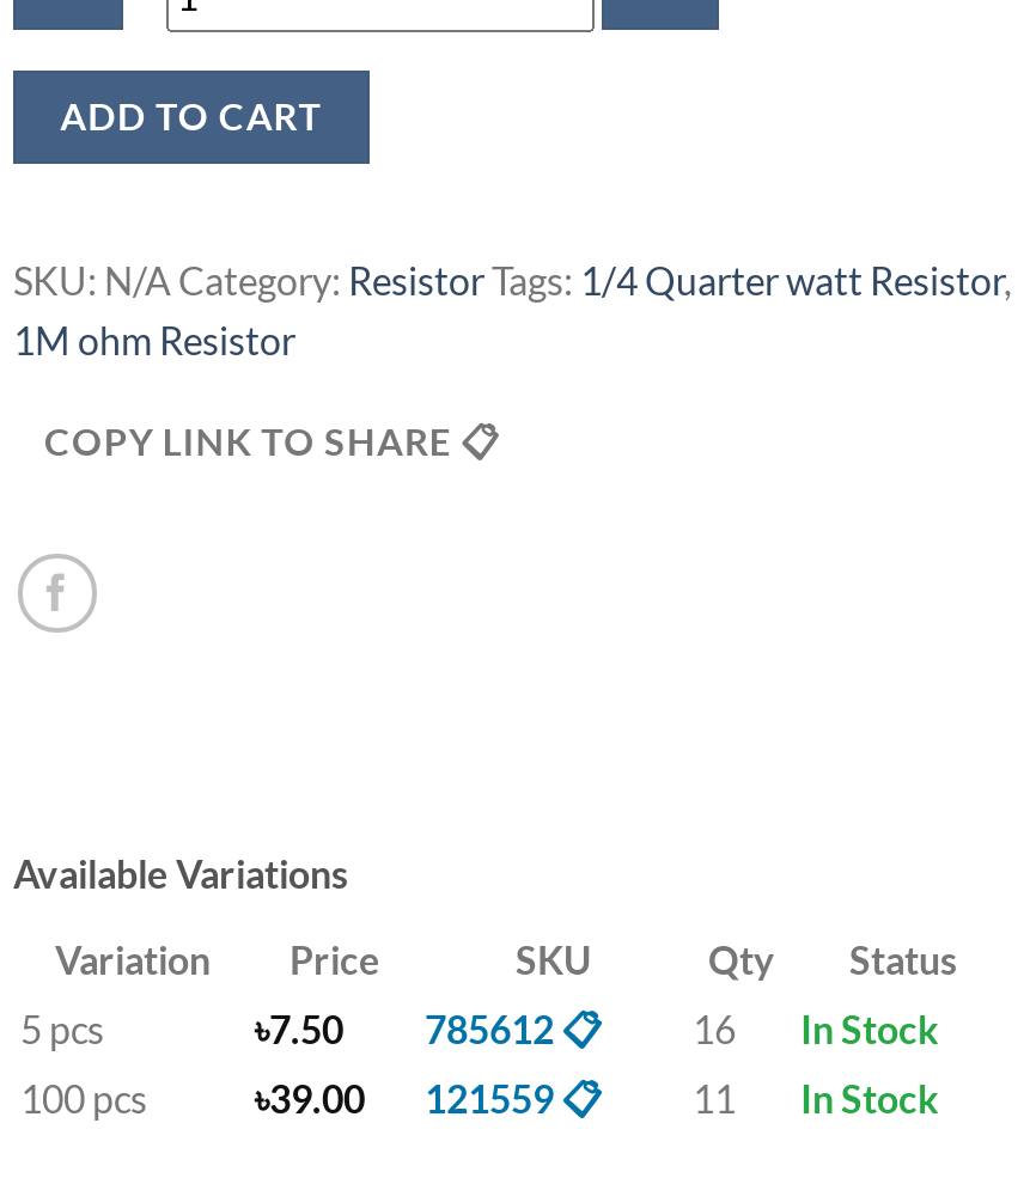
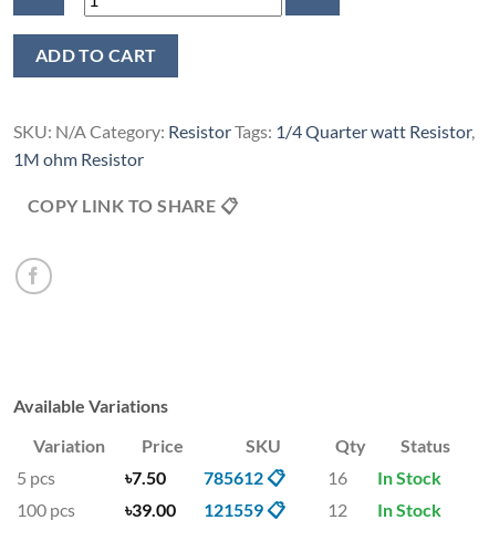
[693,1075,736,1121] 11 -> [327,499,347,520] 12

